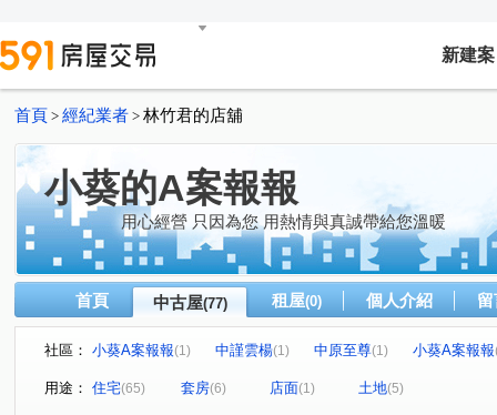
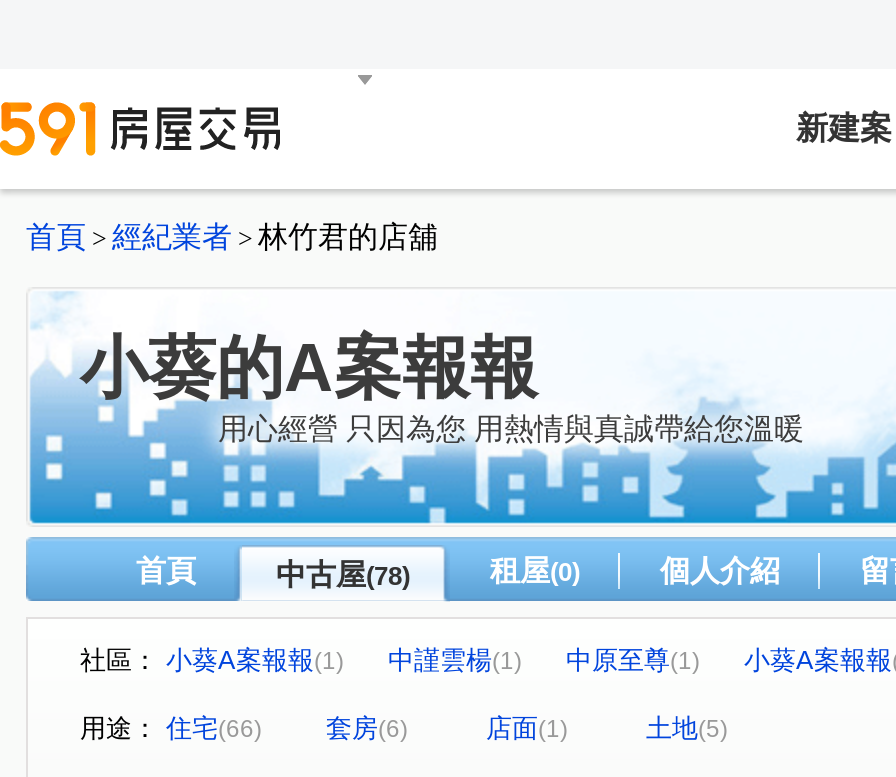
[153,293,227,312] 中古屋(77) -> [276,557,410,591] 中古屋(78)
[44,379,145,396] 用途： 住宅(65) -> [80,713,262,743] 用途： 住宅(66)

